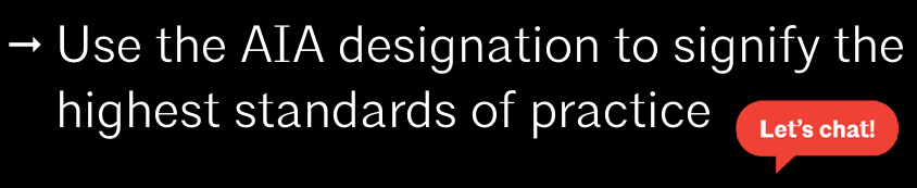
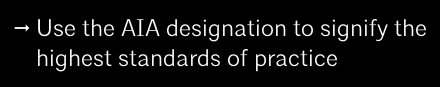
[733,98,901,174] [image] -> none

